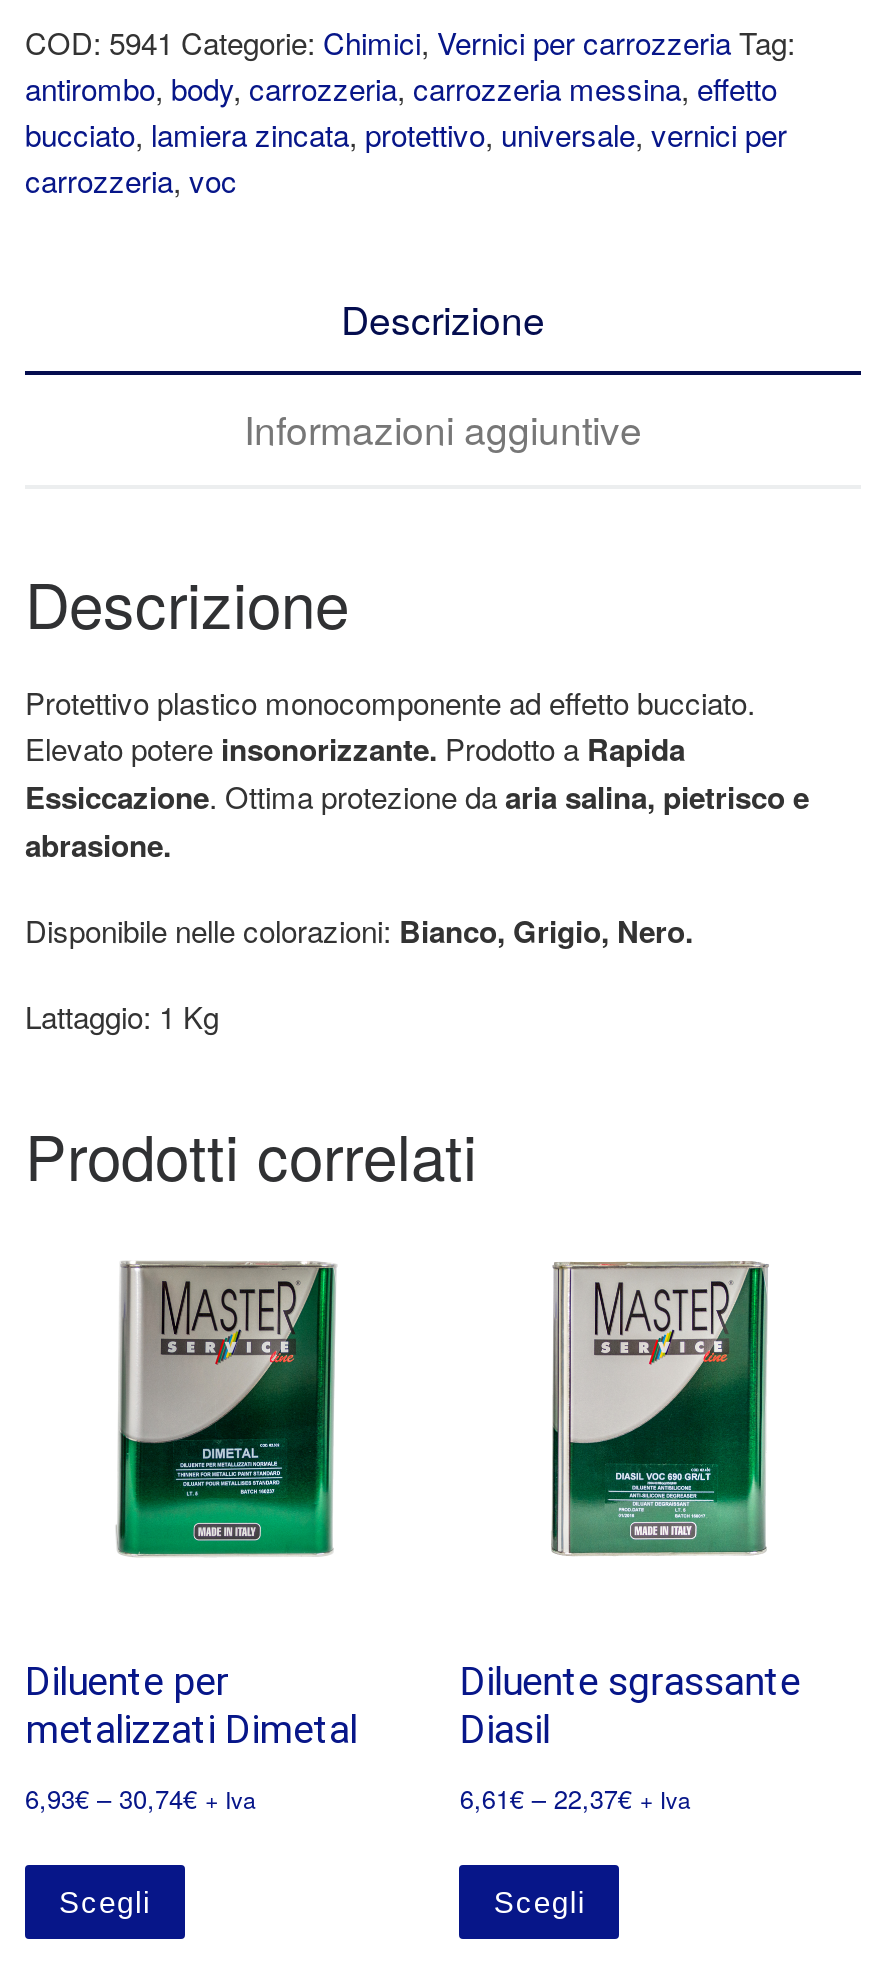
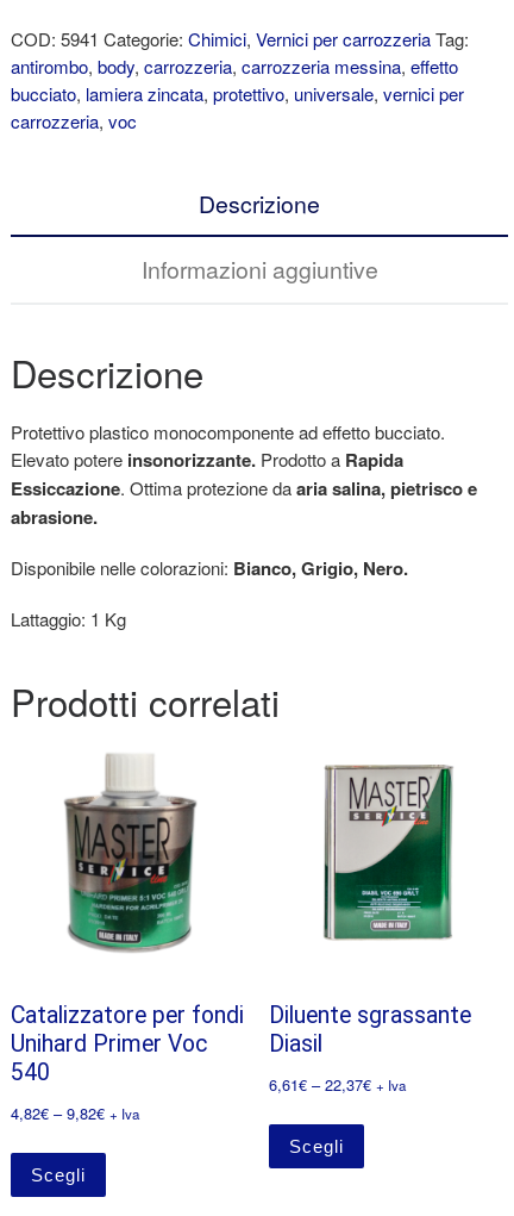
[115,1243,337,1575] [image] -> [64,753,196,953] [image]
[25,1659,357,1753] Diluente per | metalizzati Dimetal -> [11,1002,244,1086] Catalizzatore per fondi | Unihard Primer Voc | 540
[25,1778,255,1816] 6,93€– 30,74€ + Iva -> [11,1101,139,1124] 4,82€– 9,82€ + Iva

